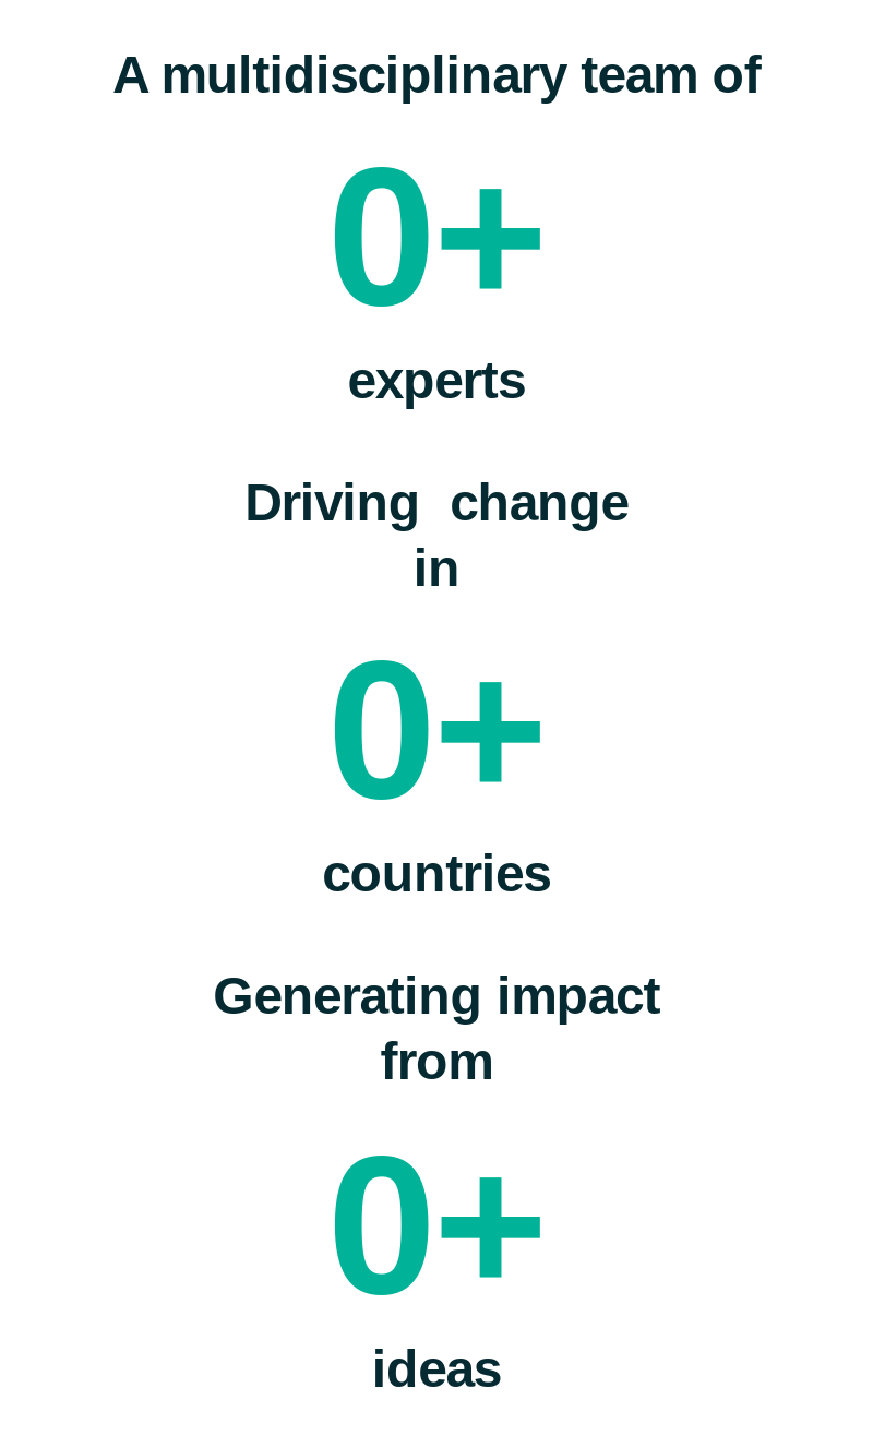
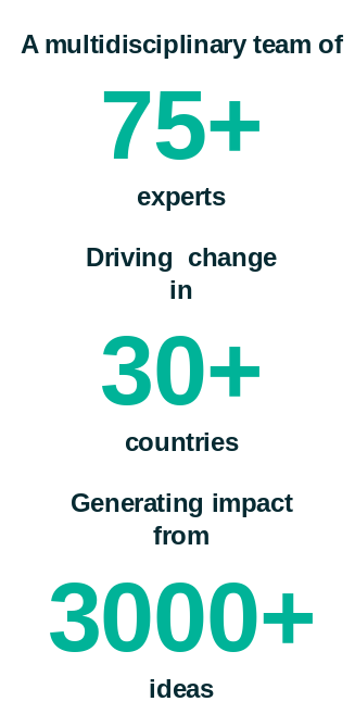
[327,128,546,346] 0+ -> [100,71,262,179] 75+
[327,622,546,840] 0+ -> [100,317,262,425] 30+
[327,1116,546,1334] 0+ -> [48,563,315,671] 3000+

